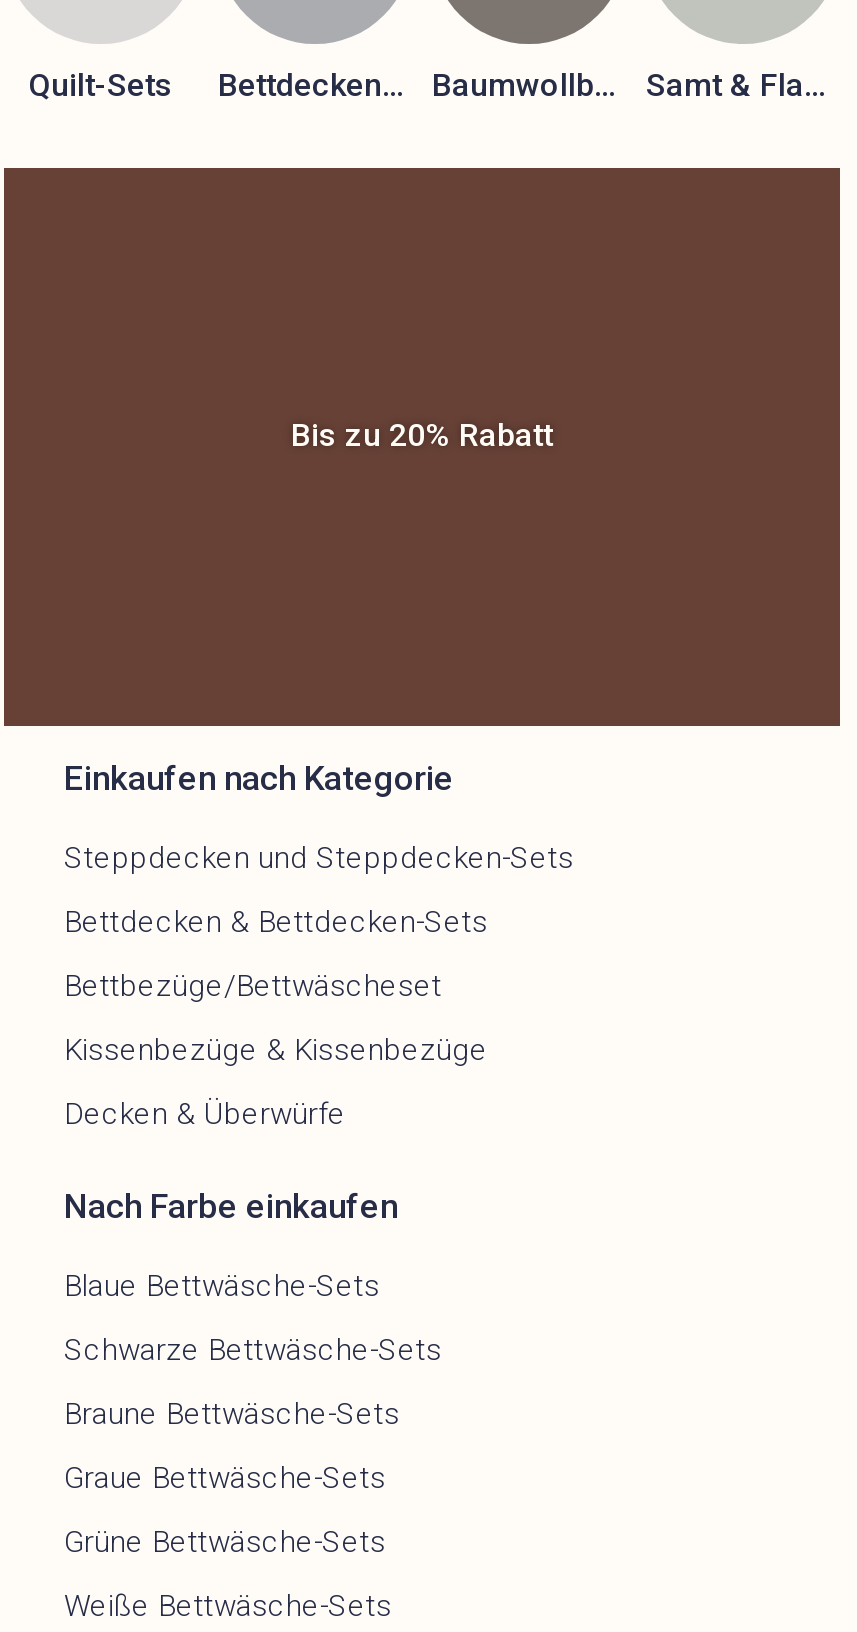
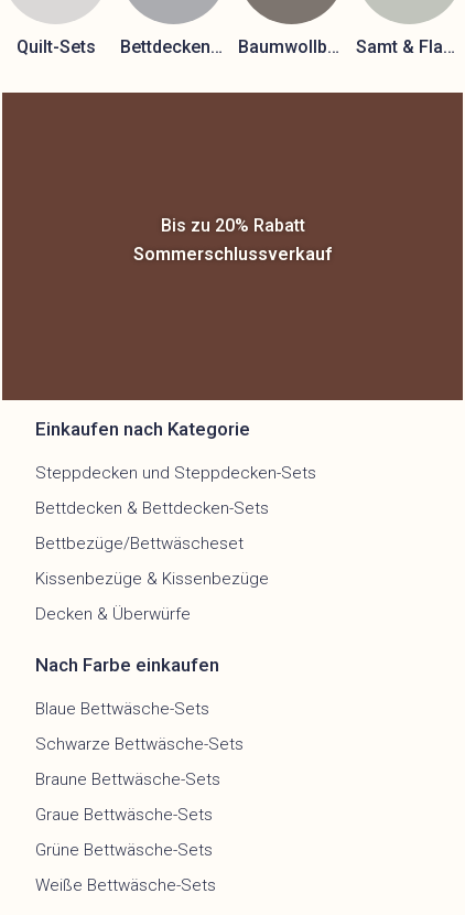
none -> [133,244,332,265] Sommerschlussverkauf

